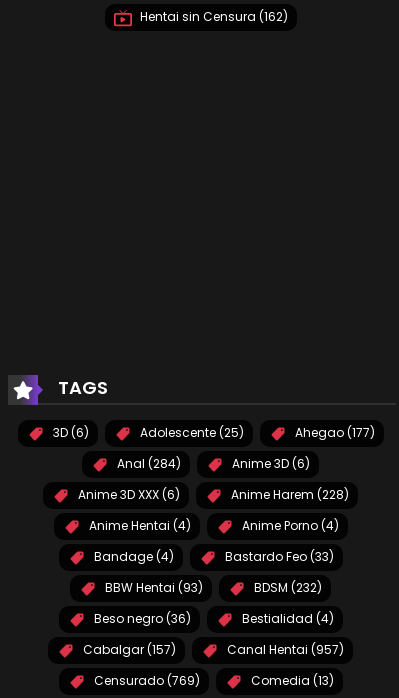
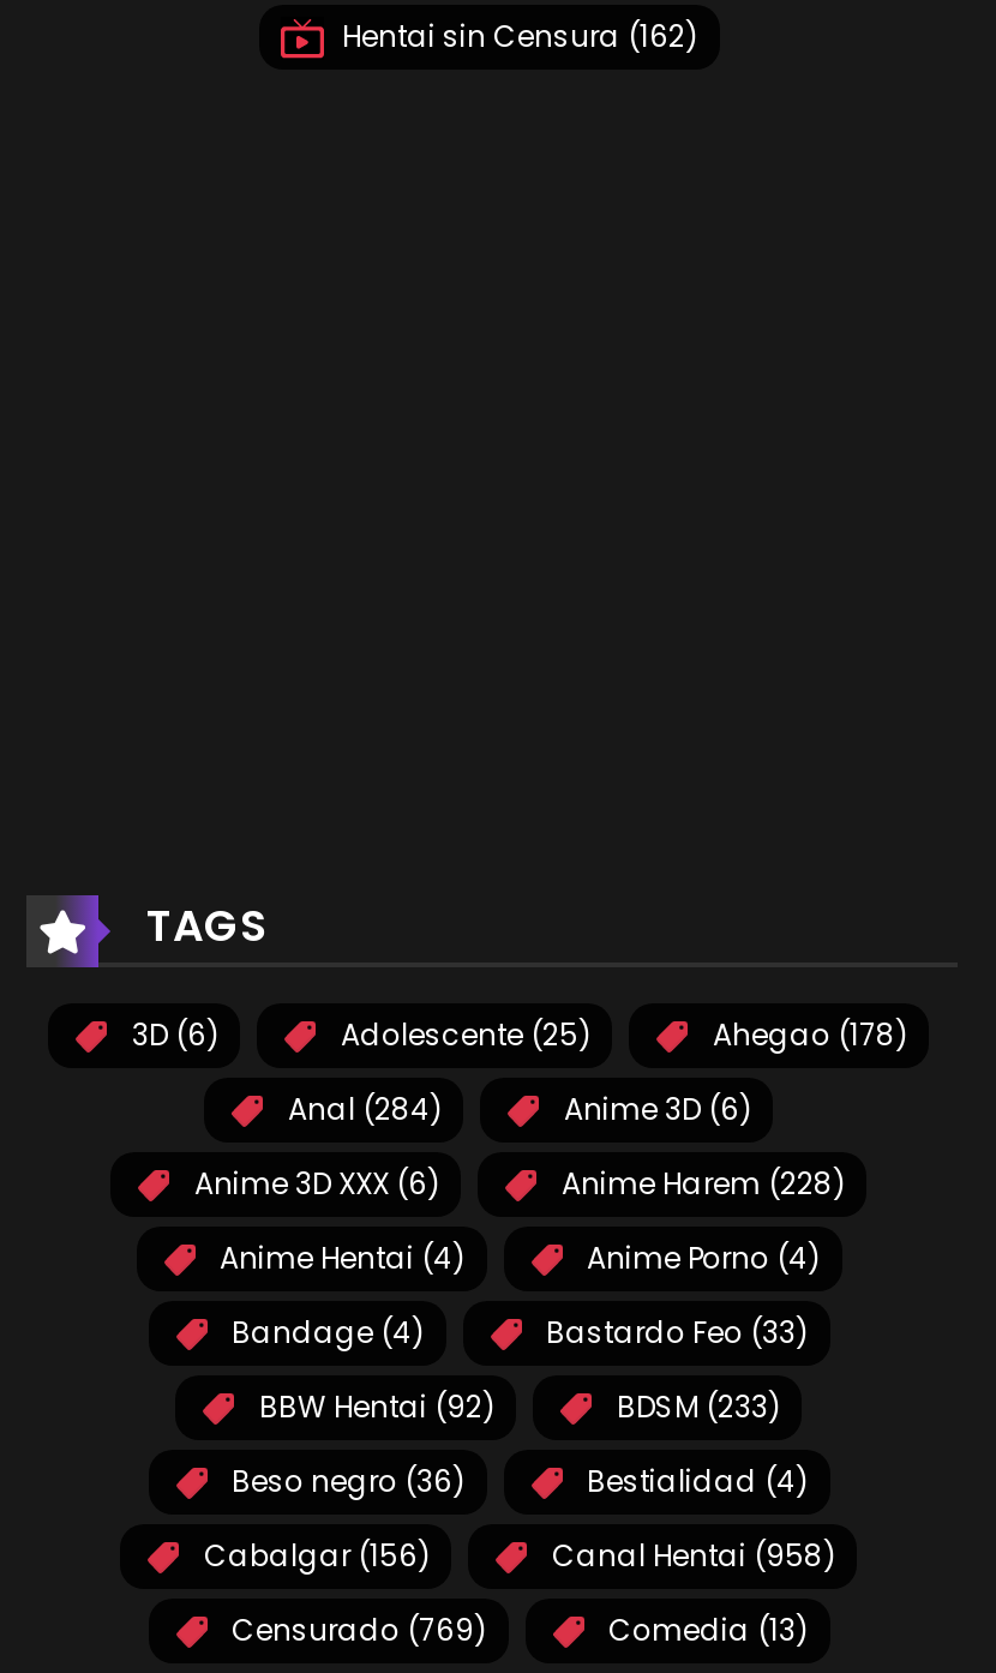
[291,424,374,441] Ahegao (177) -> [706,1013,907,1054] Ahegao (178)
[102,579,203,596] BBW Hentai (93) -> [252,1385,494,1426] BBW Hentai (92)
[251,579,322,596] BDSM (232) -> [610,1385,780,1426] BDSM (233)
[80,641,176,658] Cabalgar (157) -> [197,1534,430,1575] Cabalgar (156)
[224,641,344,658] Canal Hentai (957) -> [545,1534,835,1575] Canal Hentai (958)

